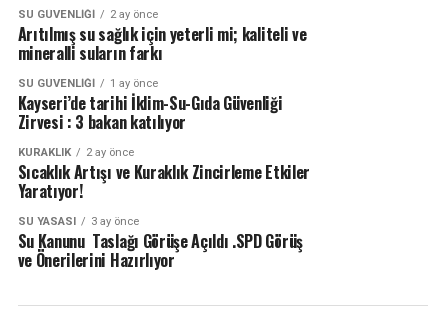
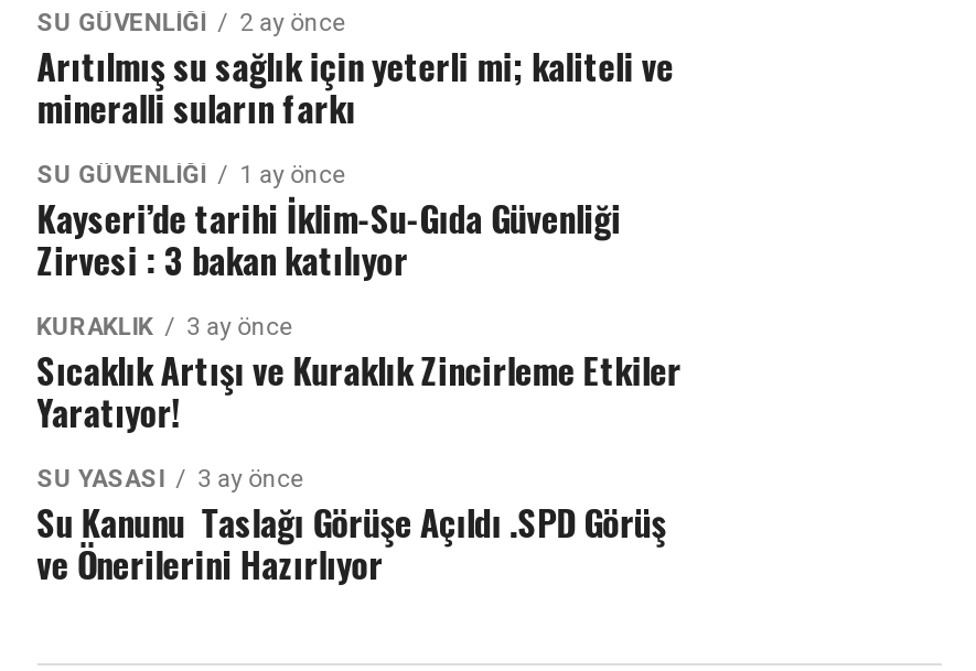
[18,146,134,159] KURAKLIK 2 ay önce -> [37,313,293,342] KURAKLIK 3 ay önce

